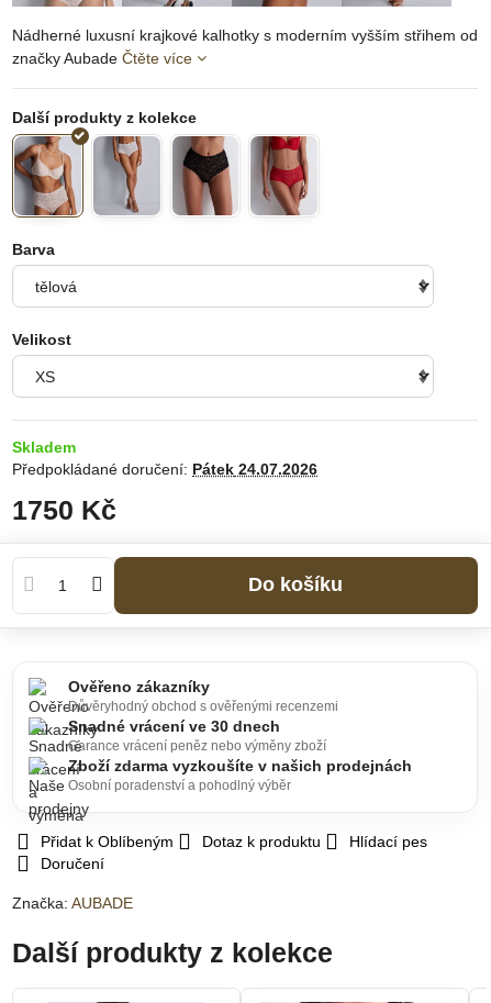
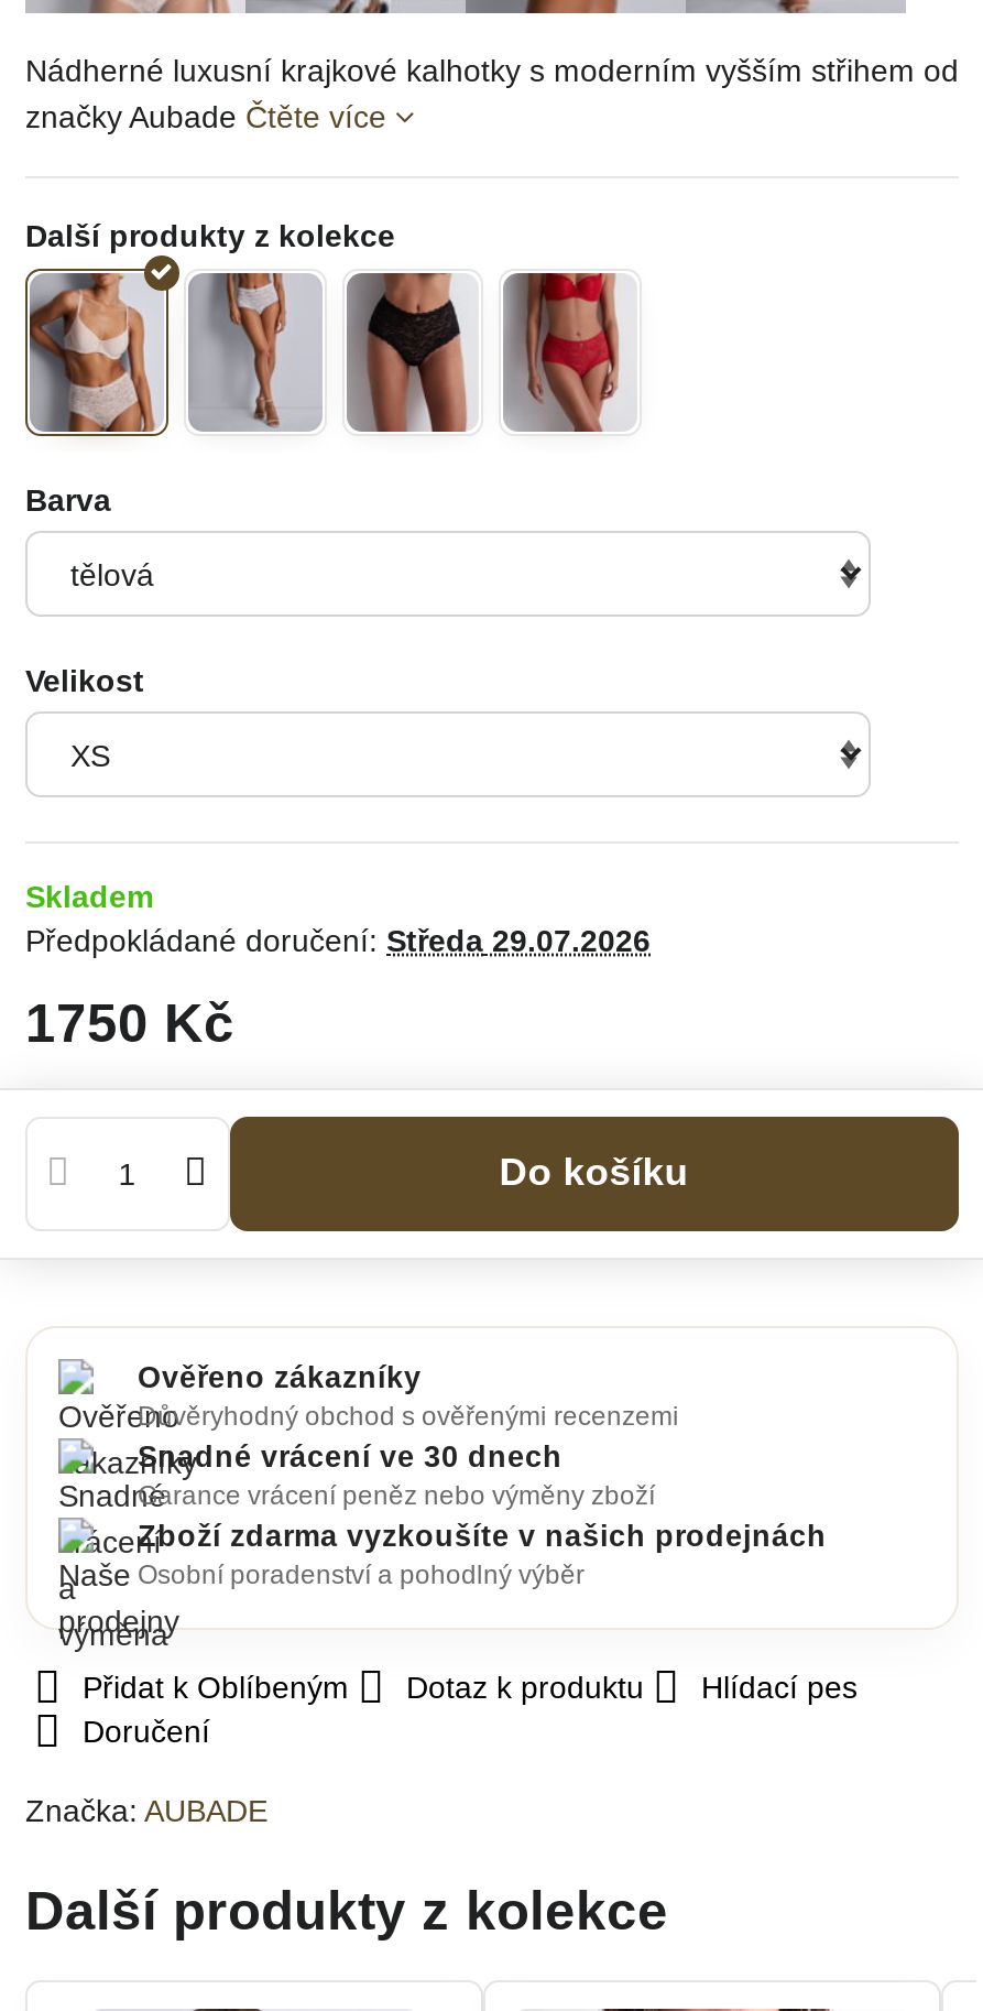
[12,460,317,478] Předpokládané doručení: Pátek 24.07.2026 -> [25,923,651,958] Předpokládané doručení: Středa 29.07.2026

